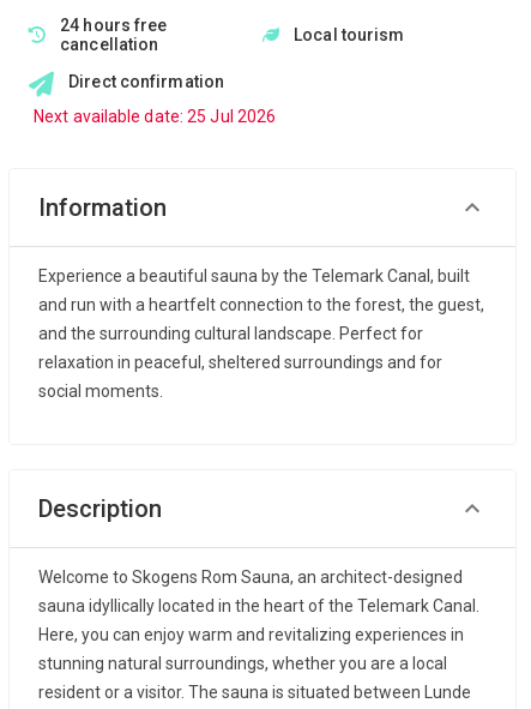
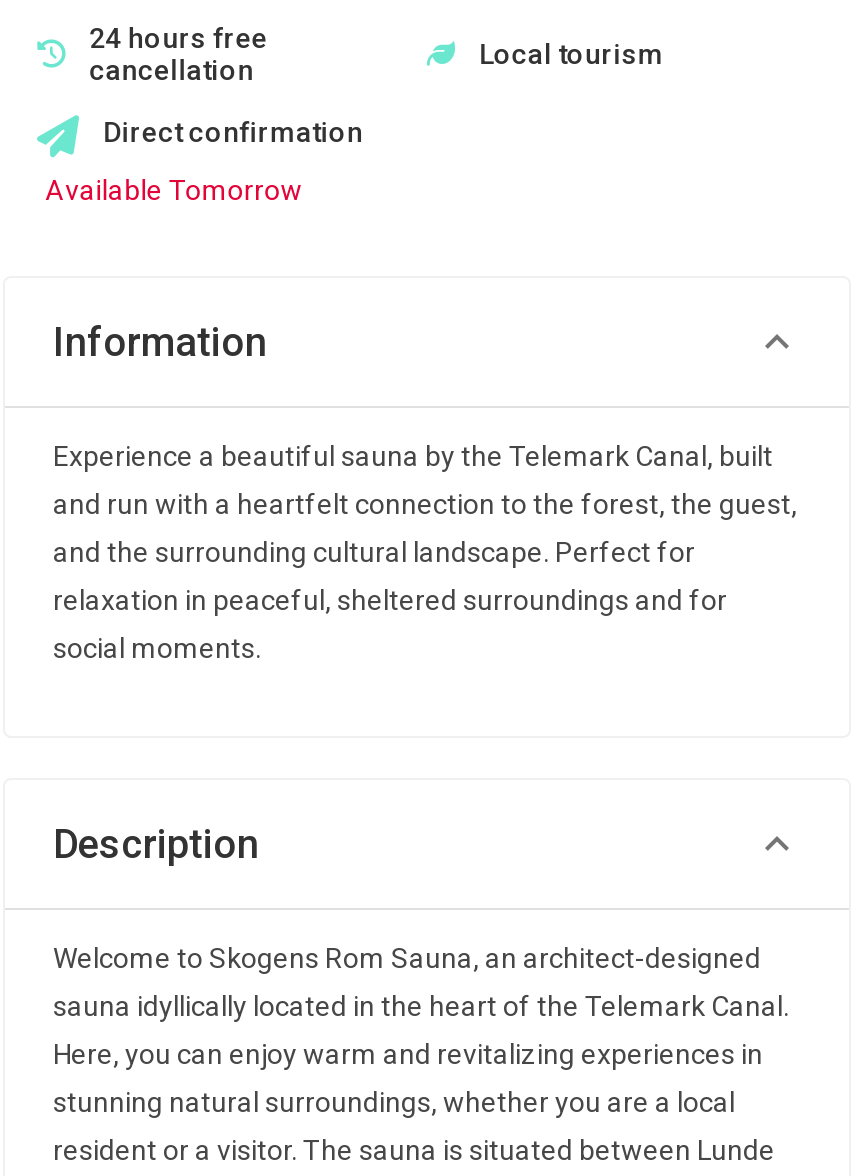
[34,107,276,126] Next available date: 25 Jul 2026 -> [45,174,303,206] Available Tomorrow

